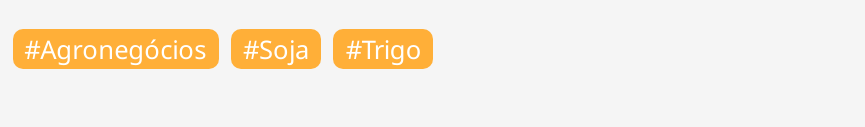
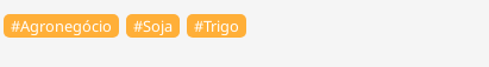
[24,30,206,66] #Agronegócios -> [10,16,111,37] #Agronegócio

